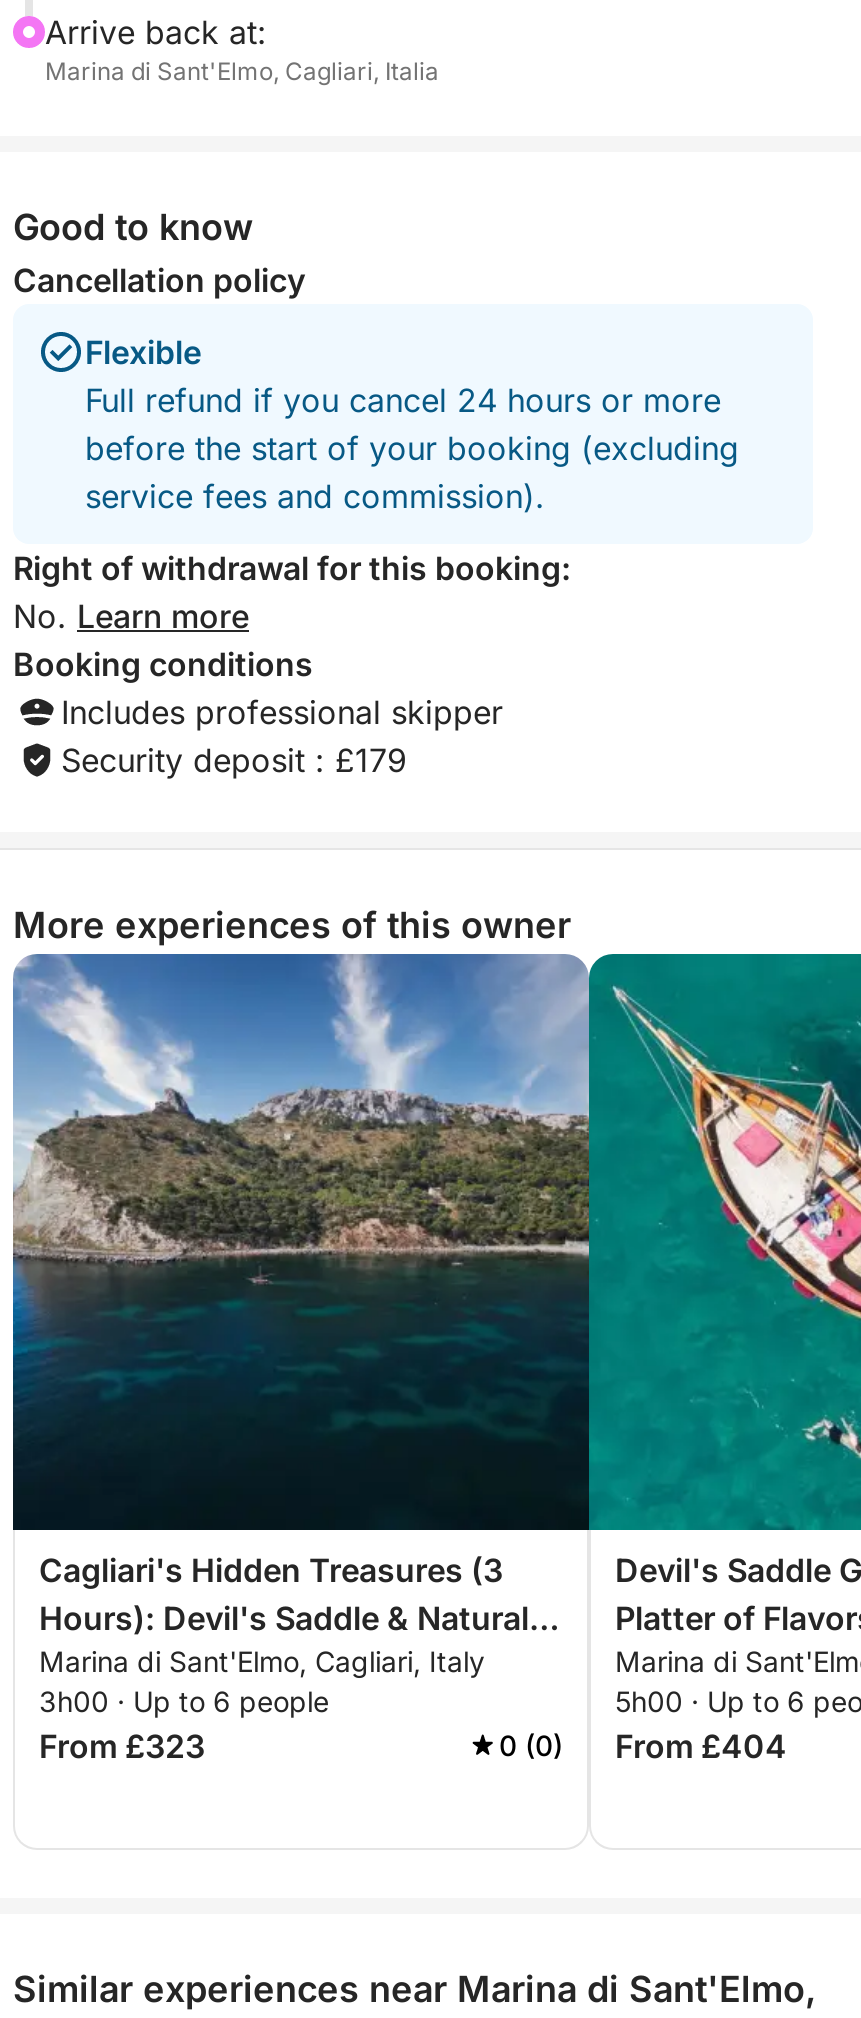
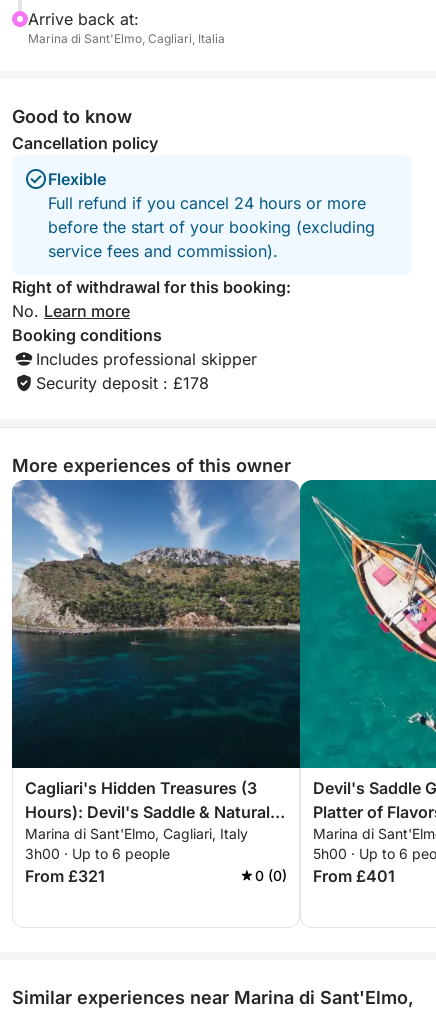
[61,740,407,780] Security deposit : £179 -> [36,373,209,393] Security deposit : £178
[39,1726,205,1766] From £323 -> [25,866,105,886] From £321
[499,1726,787,1766] 0 (0) From £404 -> [255,866,395,886] 0 (0) From £401

